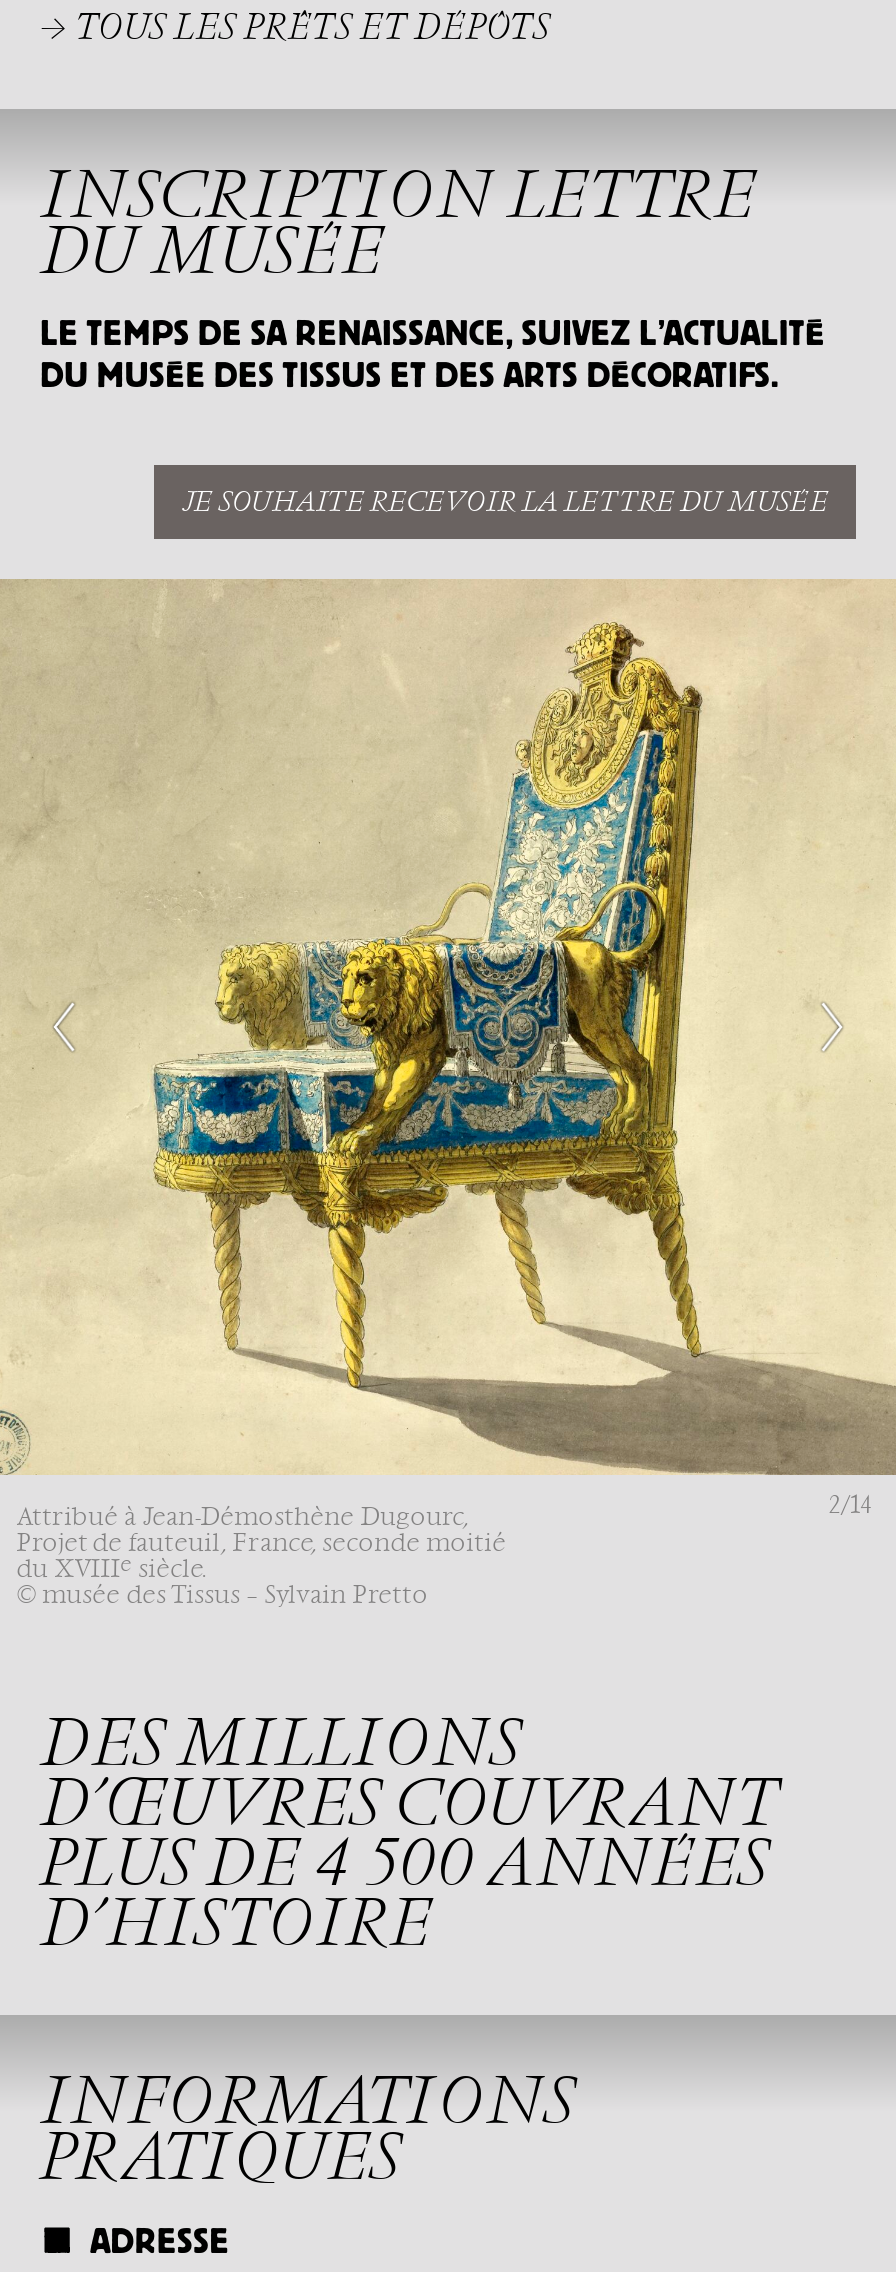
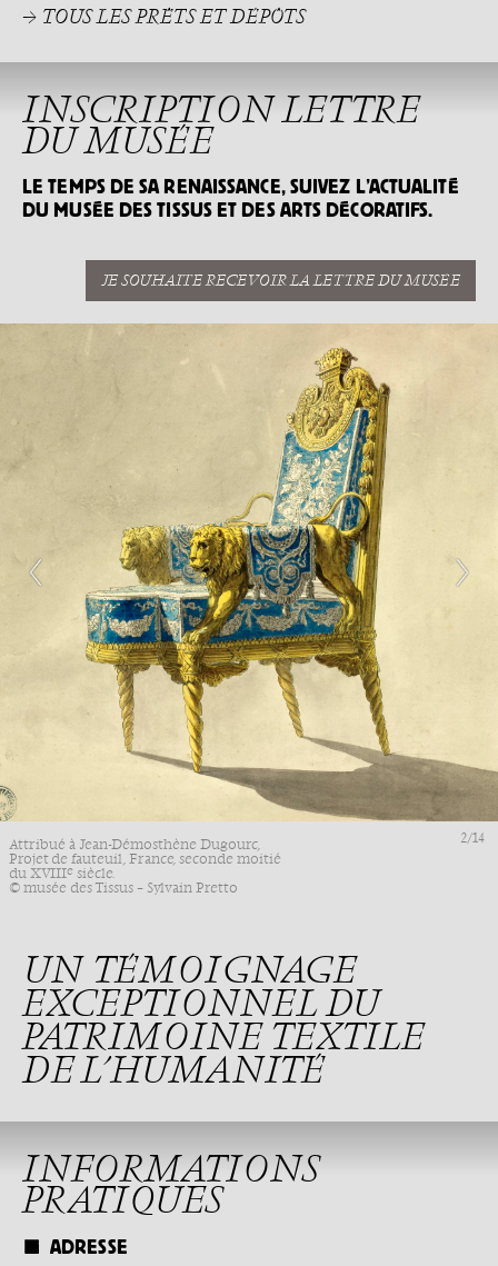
[40,1709,778,1961] DES MILLIONS | D’ŒUVRES COUVRANT | PLUS DE 4 500 ANNÉES | D’HISTOIRE -> [22,951,424,1091] UN TÉMOIGNAGE | EXCEPTIONNEL DU | PATRIMOINE TEXTILE | DE L’HUMANITÉ

